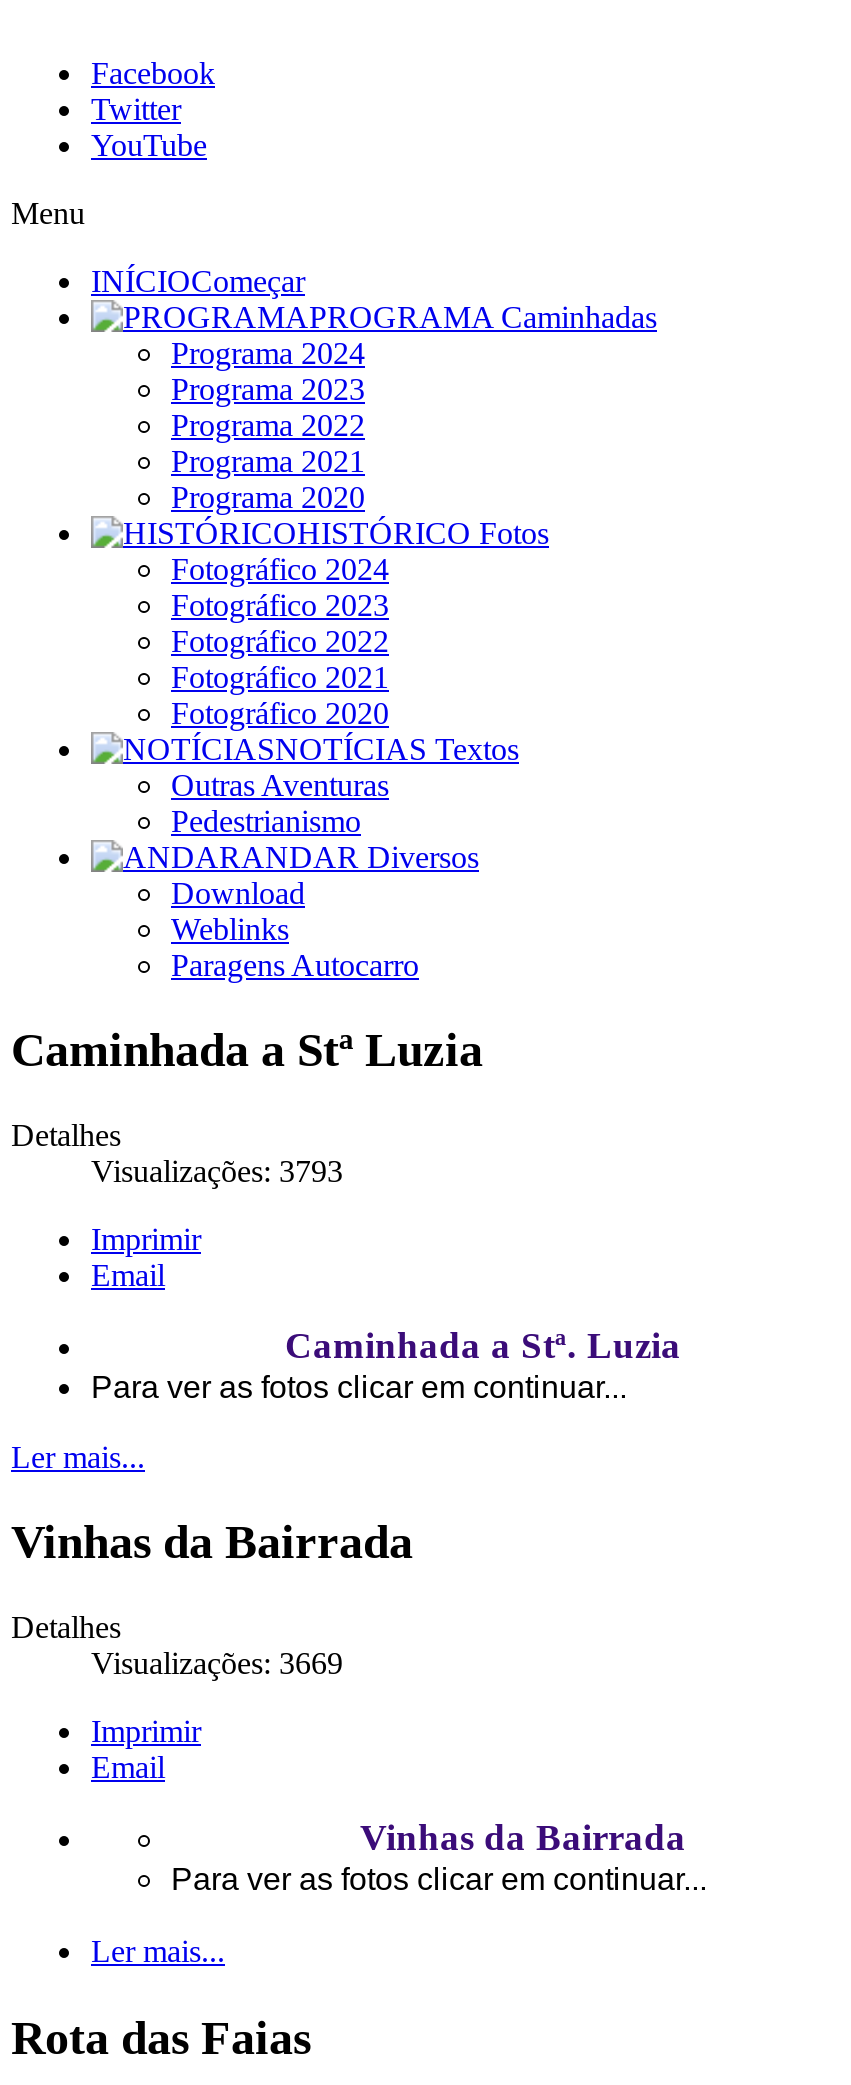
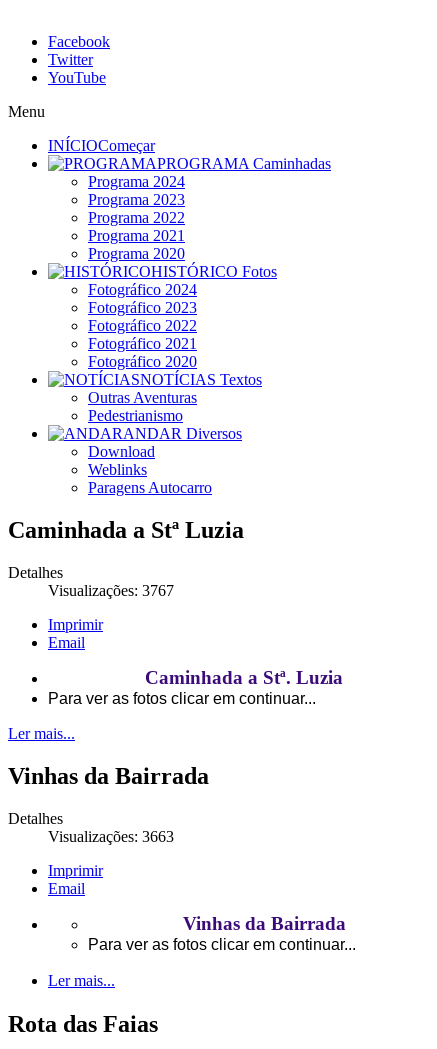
[91,1154,343,1188] Visualizações: 3793 -> [48,582,174,599] Visualizações: 3767
[91,1645,343,1679] Visualizações: 3669 -> [48,828,174,845] Visualizações: 3663

